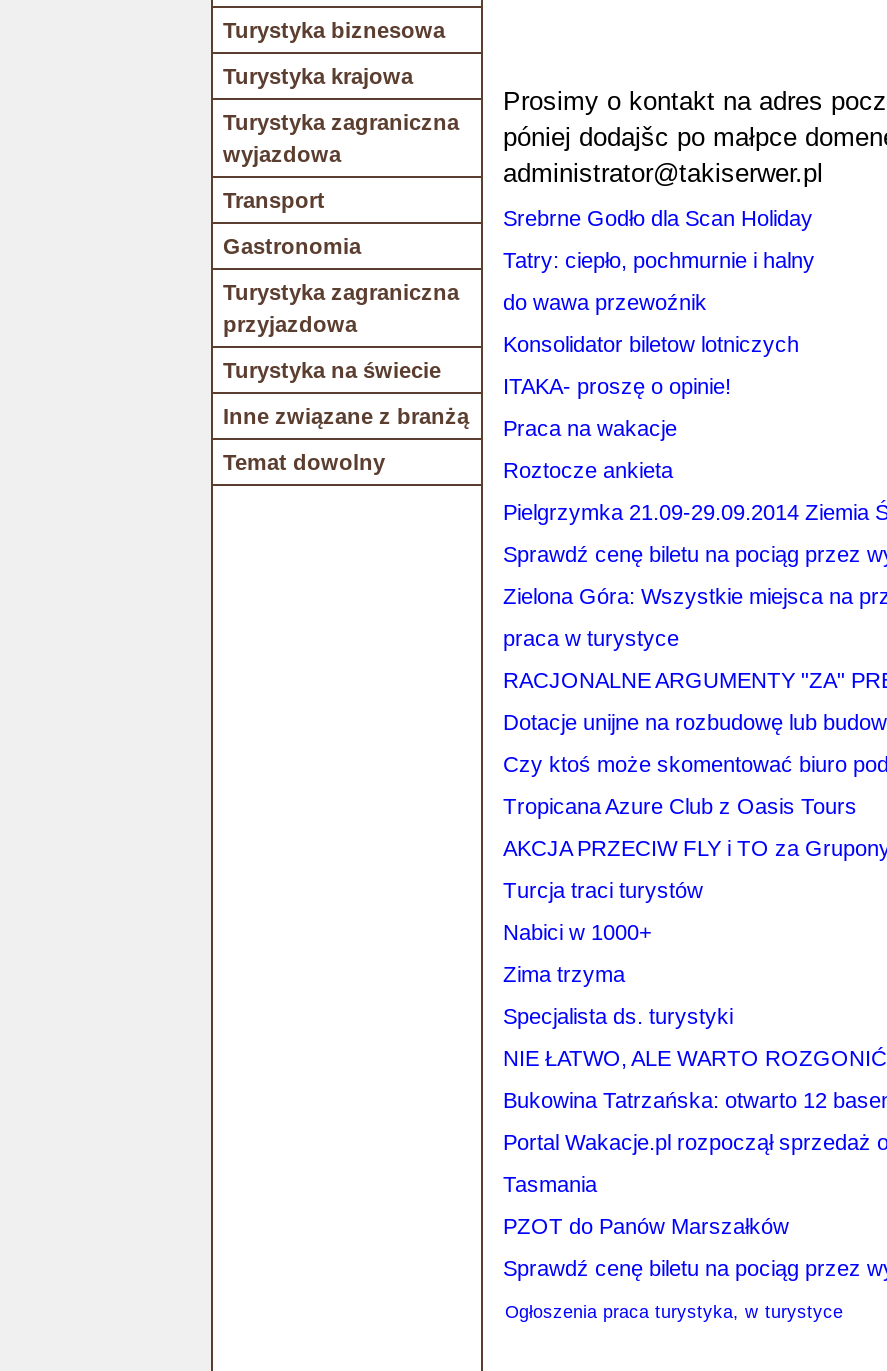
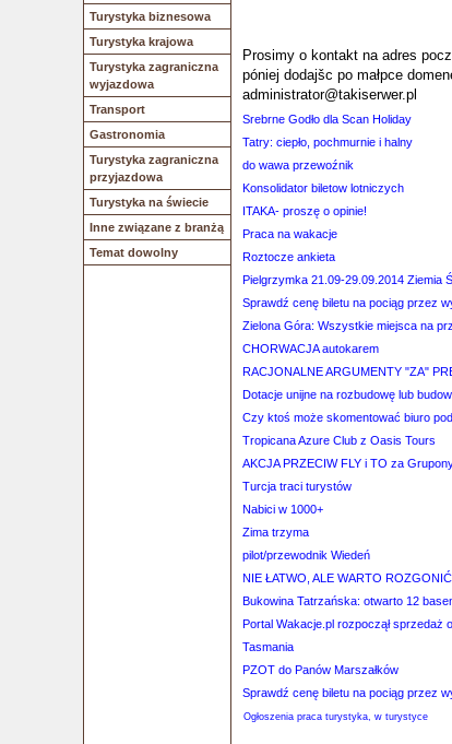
[503,626,679,650] praca w turystyce -> [242,342,379,355] CHORWACJA autokarem
[503,1004,733,1028] Specjalista ds. turystyki -> [242,548,370,562] pilot/przewodnik Wiedeń

